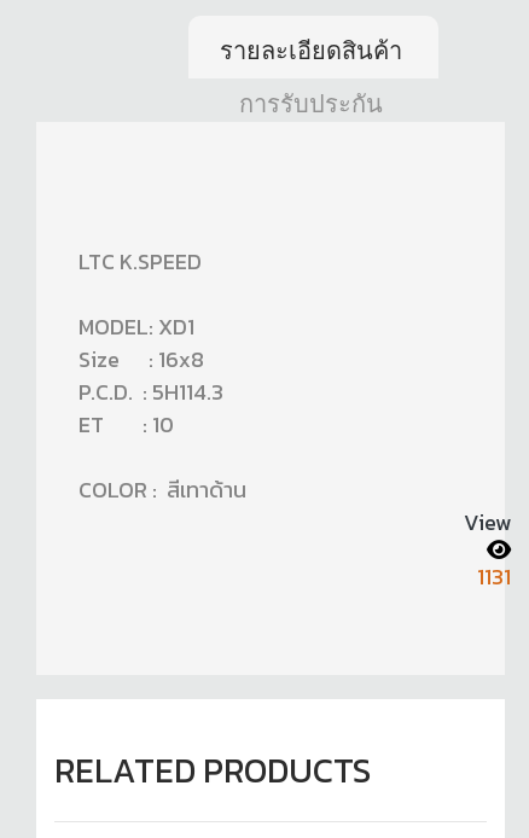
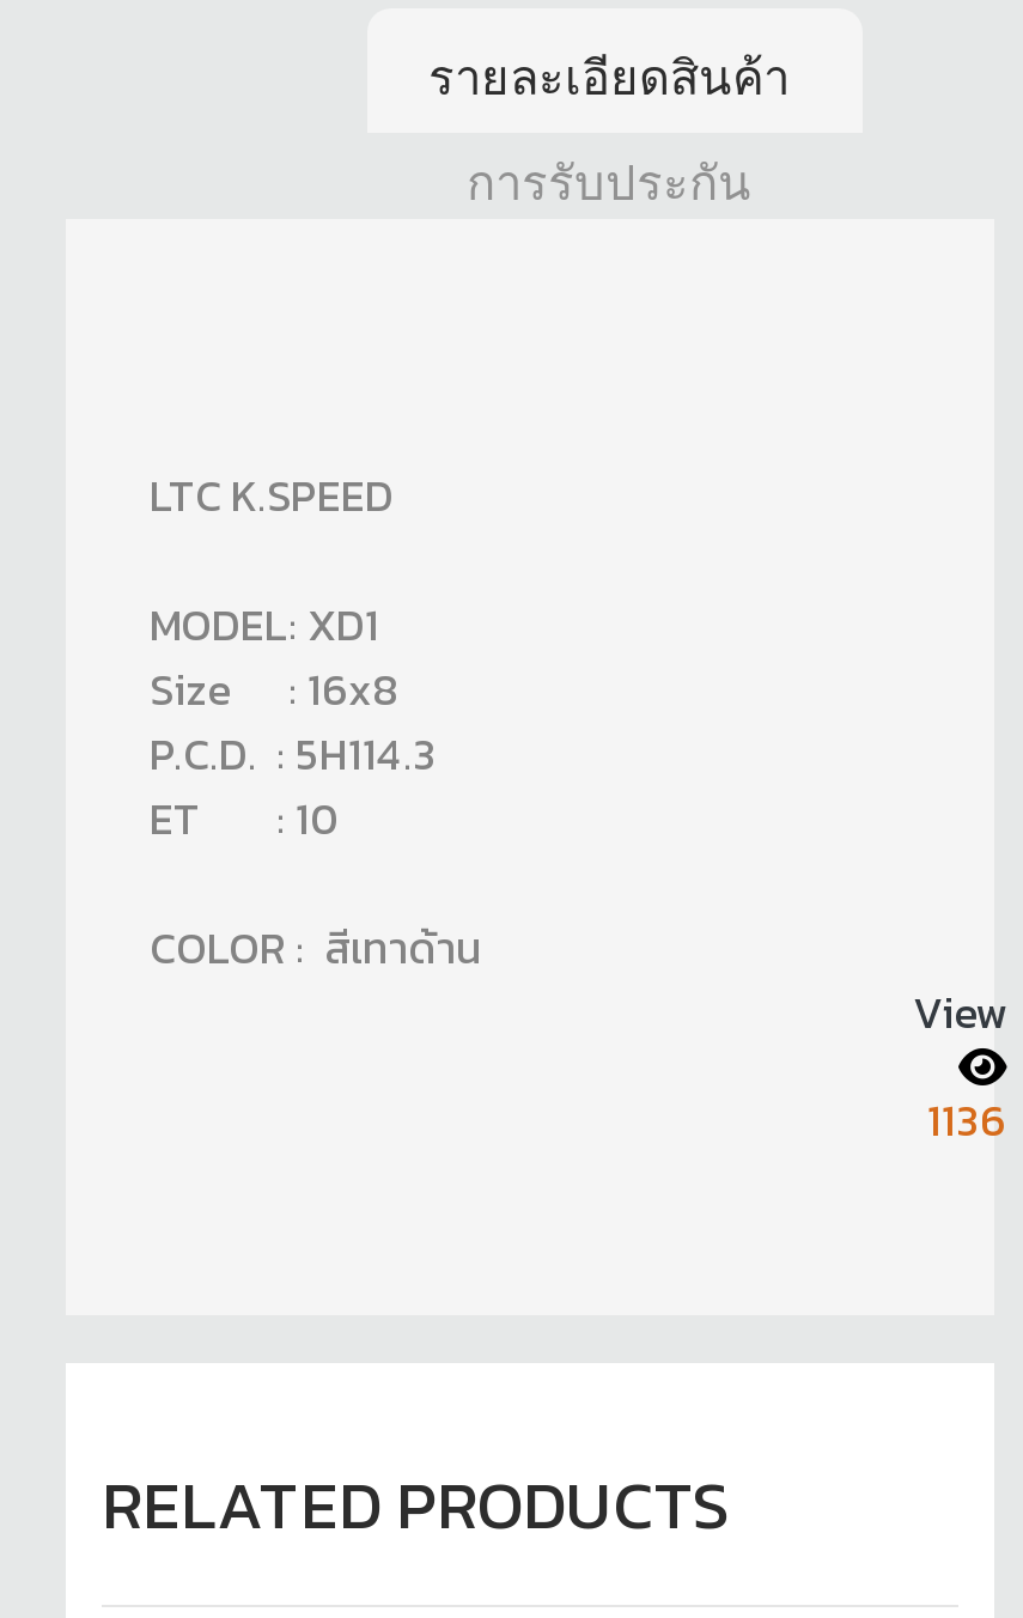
[477,561,511,593] 1131 -> [927,1089,1006,1153] 1136

